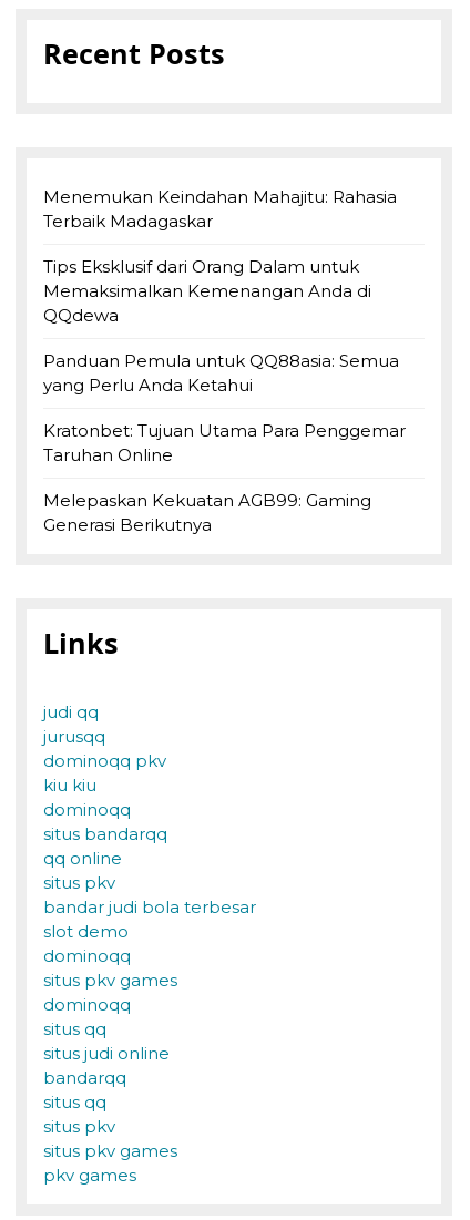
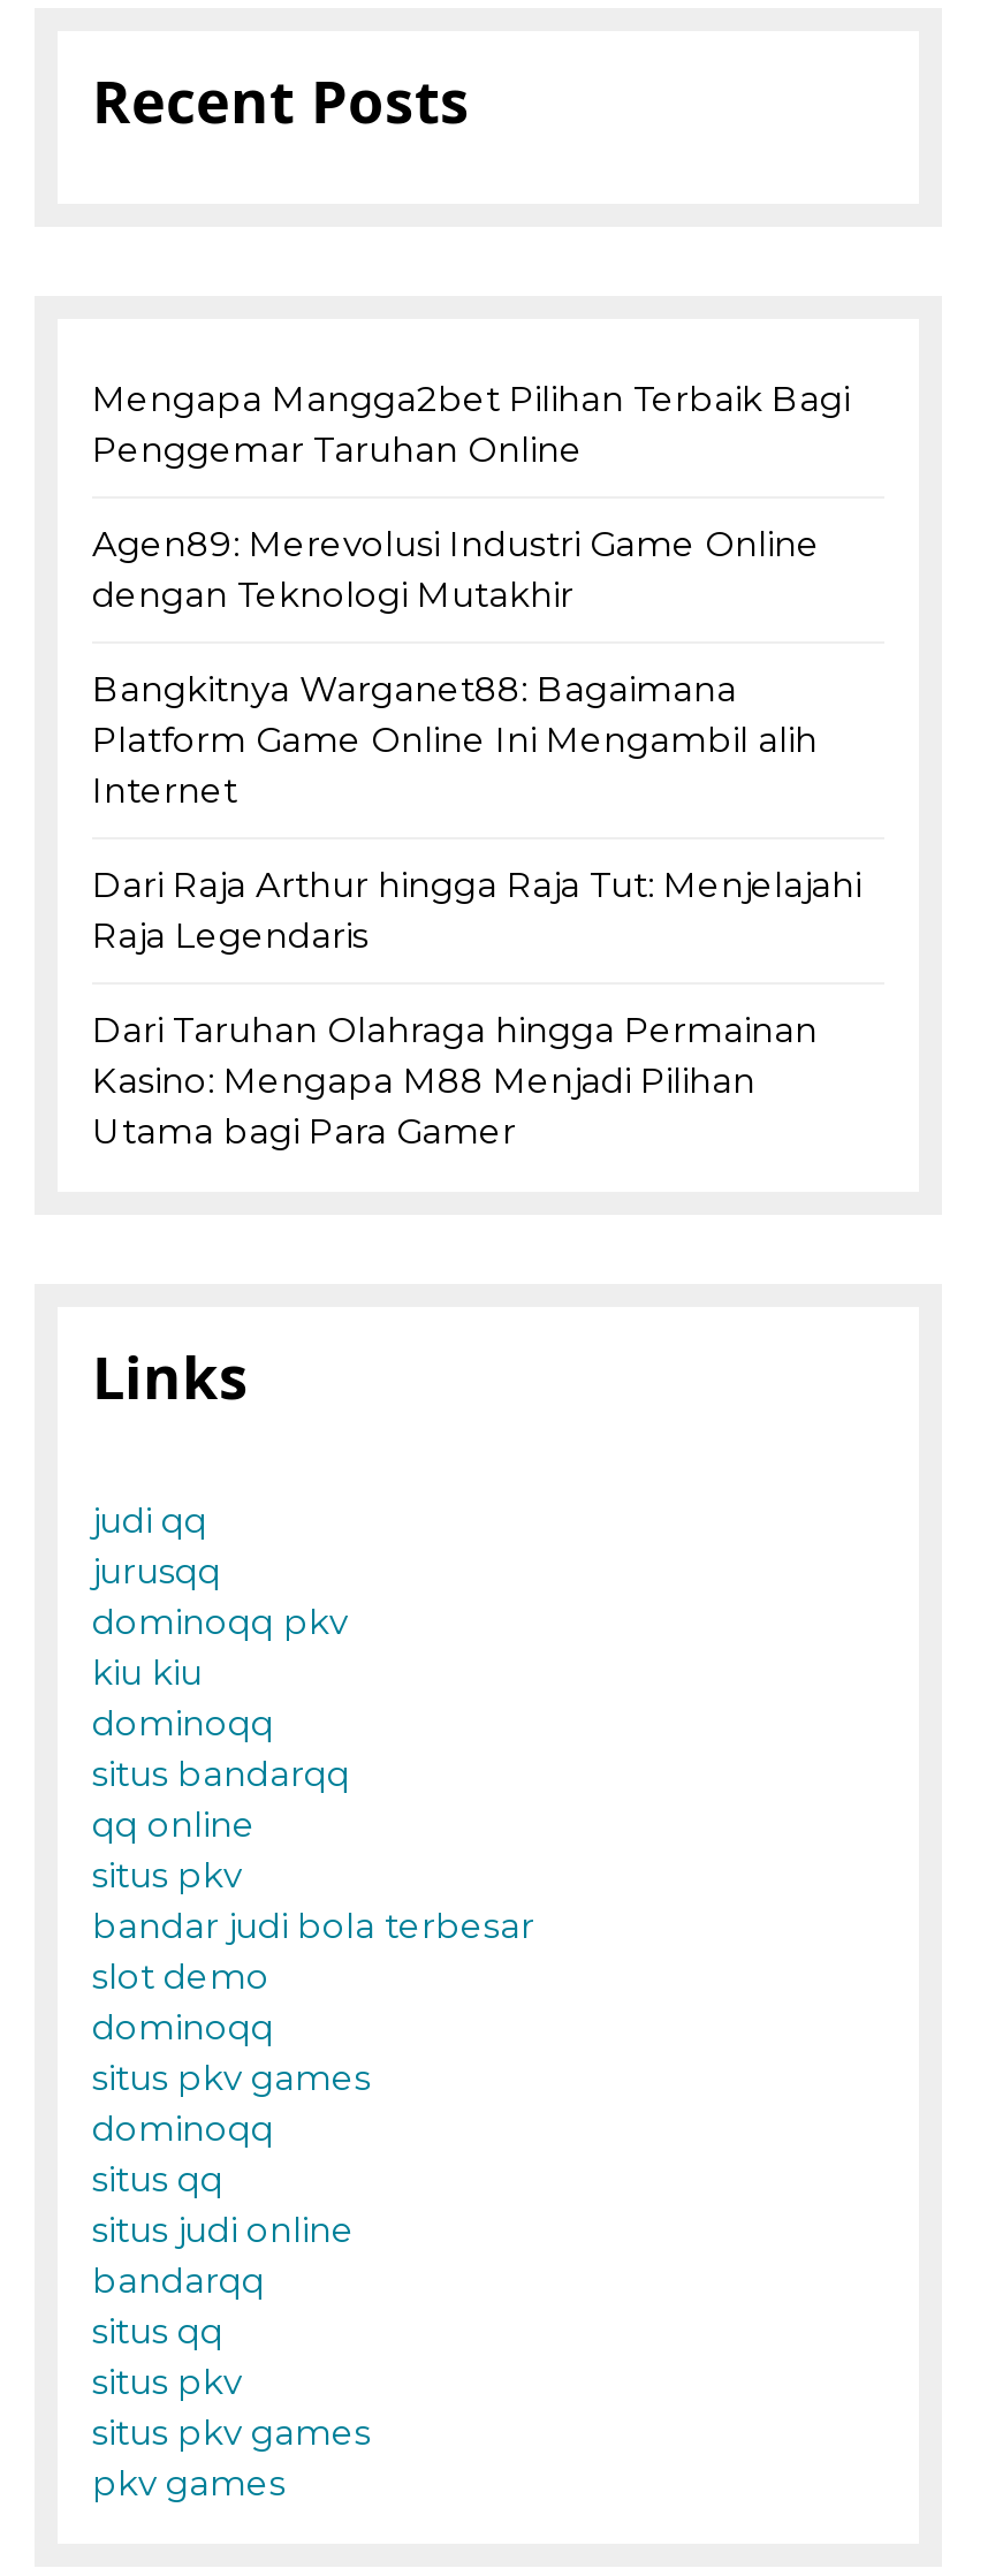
[43,186,397,231] Menemukan Keindahan Mahajitu: Rahasia | Terbaik Madagaskar -> [92,376,850,471] Mengapa Mangga2bet Pilihan Terbaik Bagi | Penggemar Taruhan Online
[43,256,371,326] Tips Eksklusif dari Orang Dalam untuk | Memaksimalkan Kemenangan Anda di | QQdewa -> [92,521,820,616] Agen89: Merevolusi Industri Game Online | dengan Teknologi Mutakhir
[43,350,399,395] Panduan Pemula untuk QQ88asia: Semua | yang Perlu Anda Ketahui -> [92,666,818,811] Bangkitnya Warganet88: Bagaimana | Platform Game Online Ini Mengambil alih | Internet
[43,420,406,465] Kratonbet: Tujuan Utama Para Penggemar | Taruhan Online -> [92,862,861,956] Dari Raja Arthur hingga Raja Tut: Menjelajahi | Raja Legendaris
[43,490,371,535] Melepaskan Kekuatan AGB99: Gaming | Generasi Berikutnya -> [92,1007,818,1152] Dari Taruhan Olahraga hingga Permainan | Kasino: Mengapa M88 Menjadi Pilihan | Utama bagi Para Gamer

